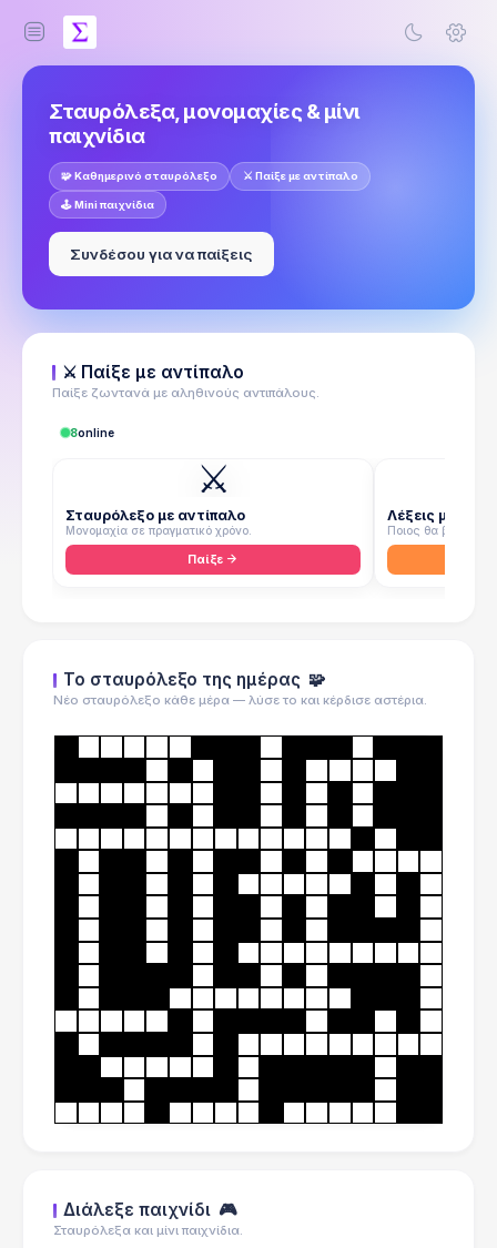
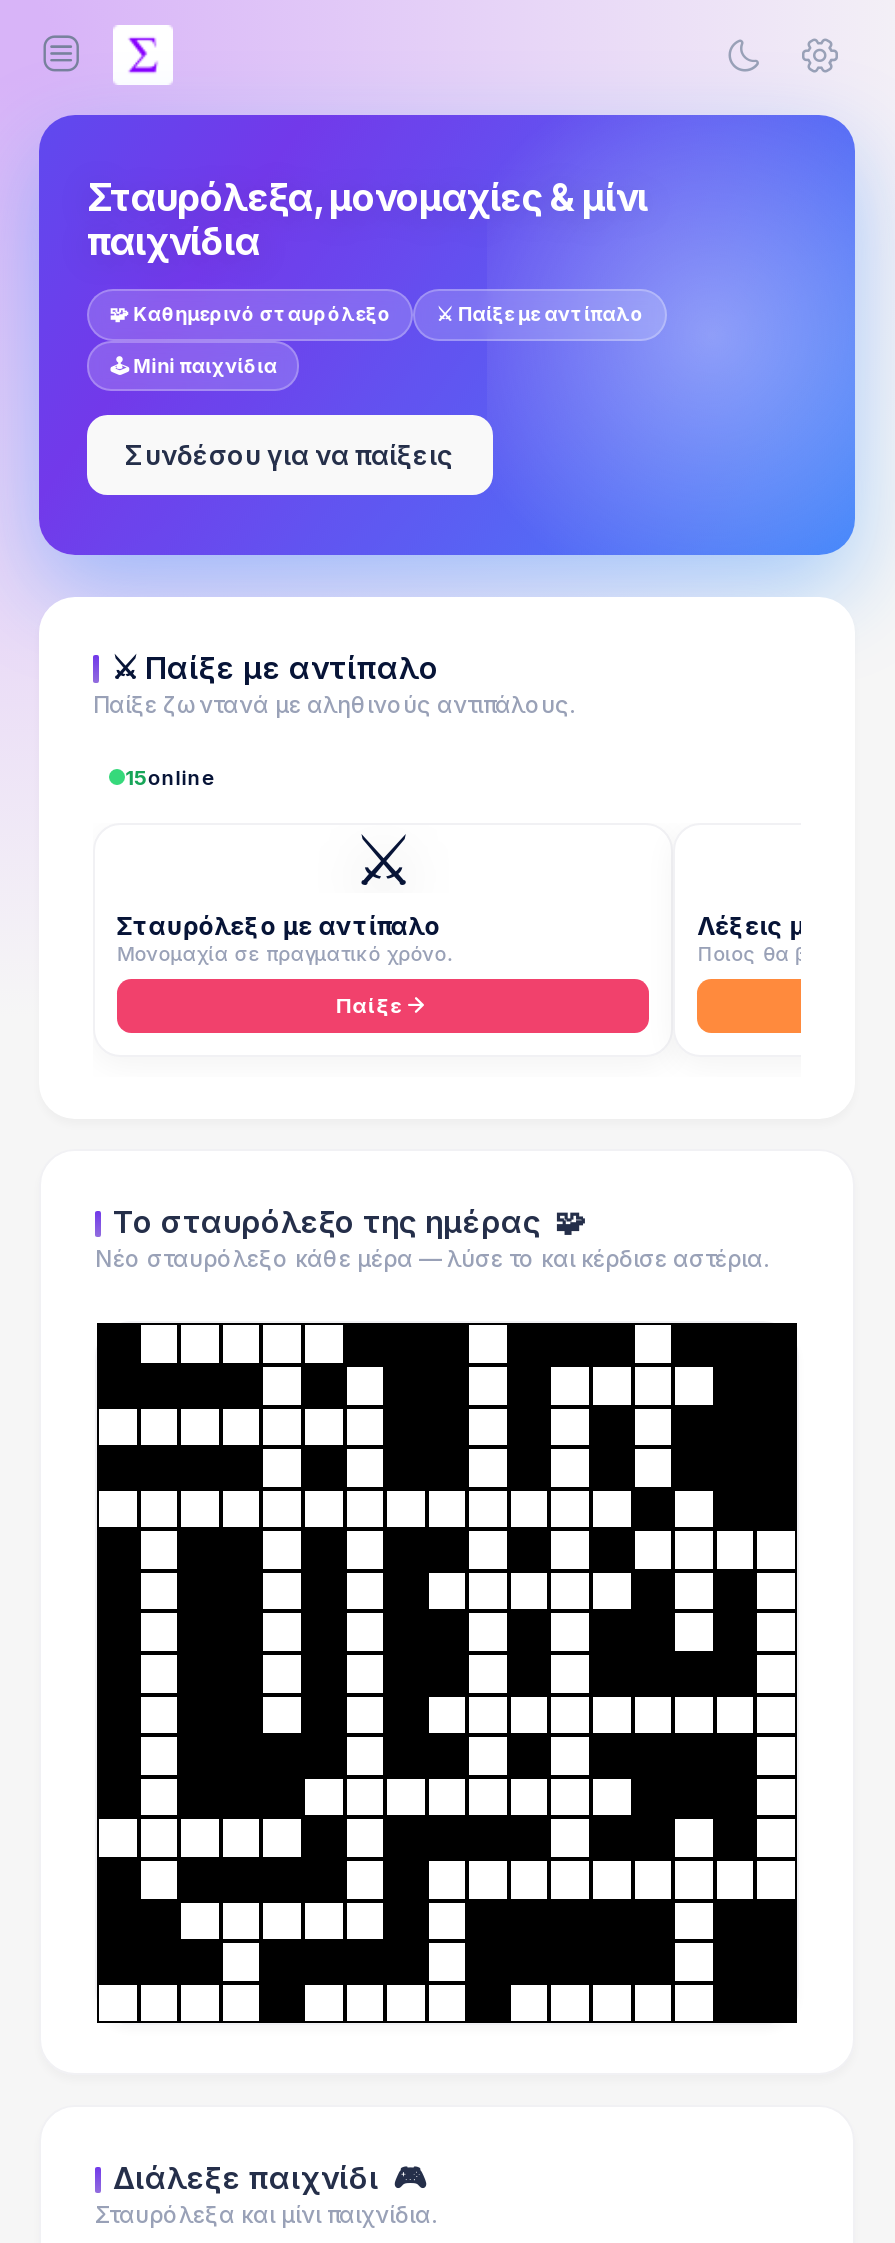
[70,426,115,439] 8online -> [126,764,214,788] 15online

